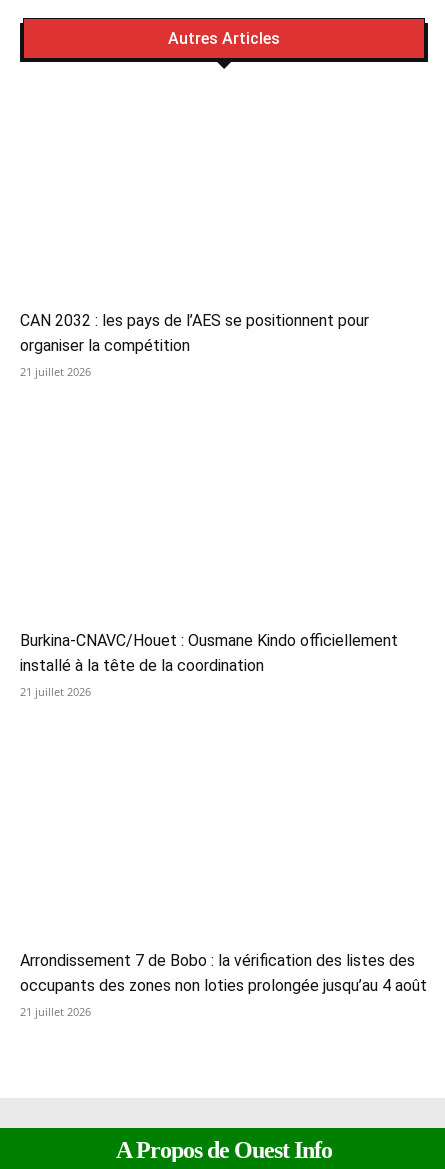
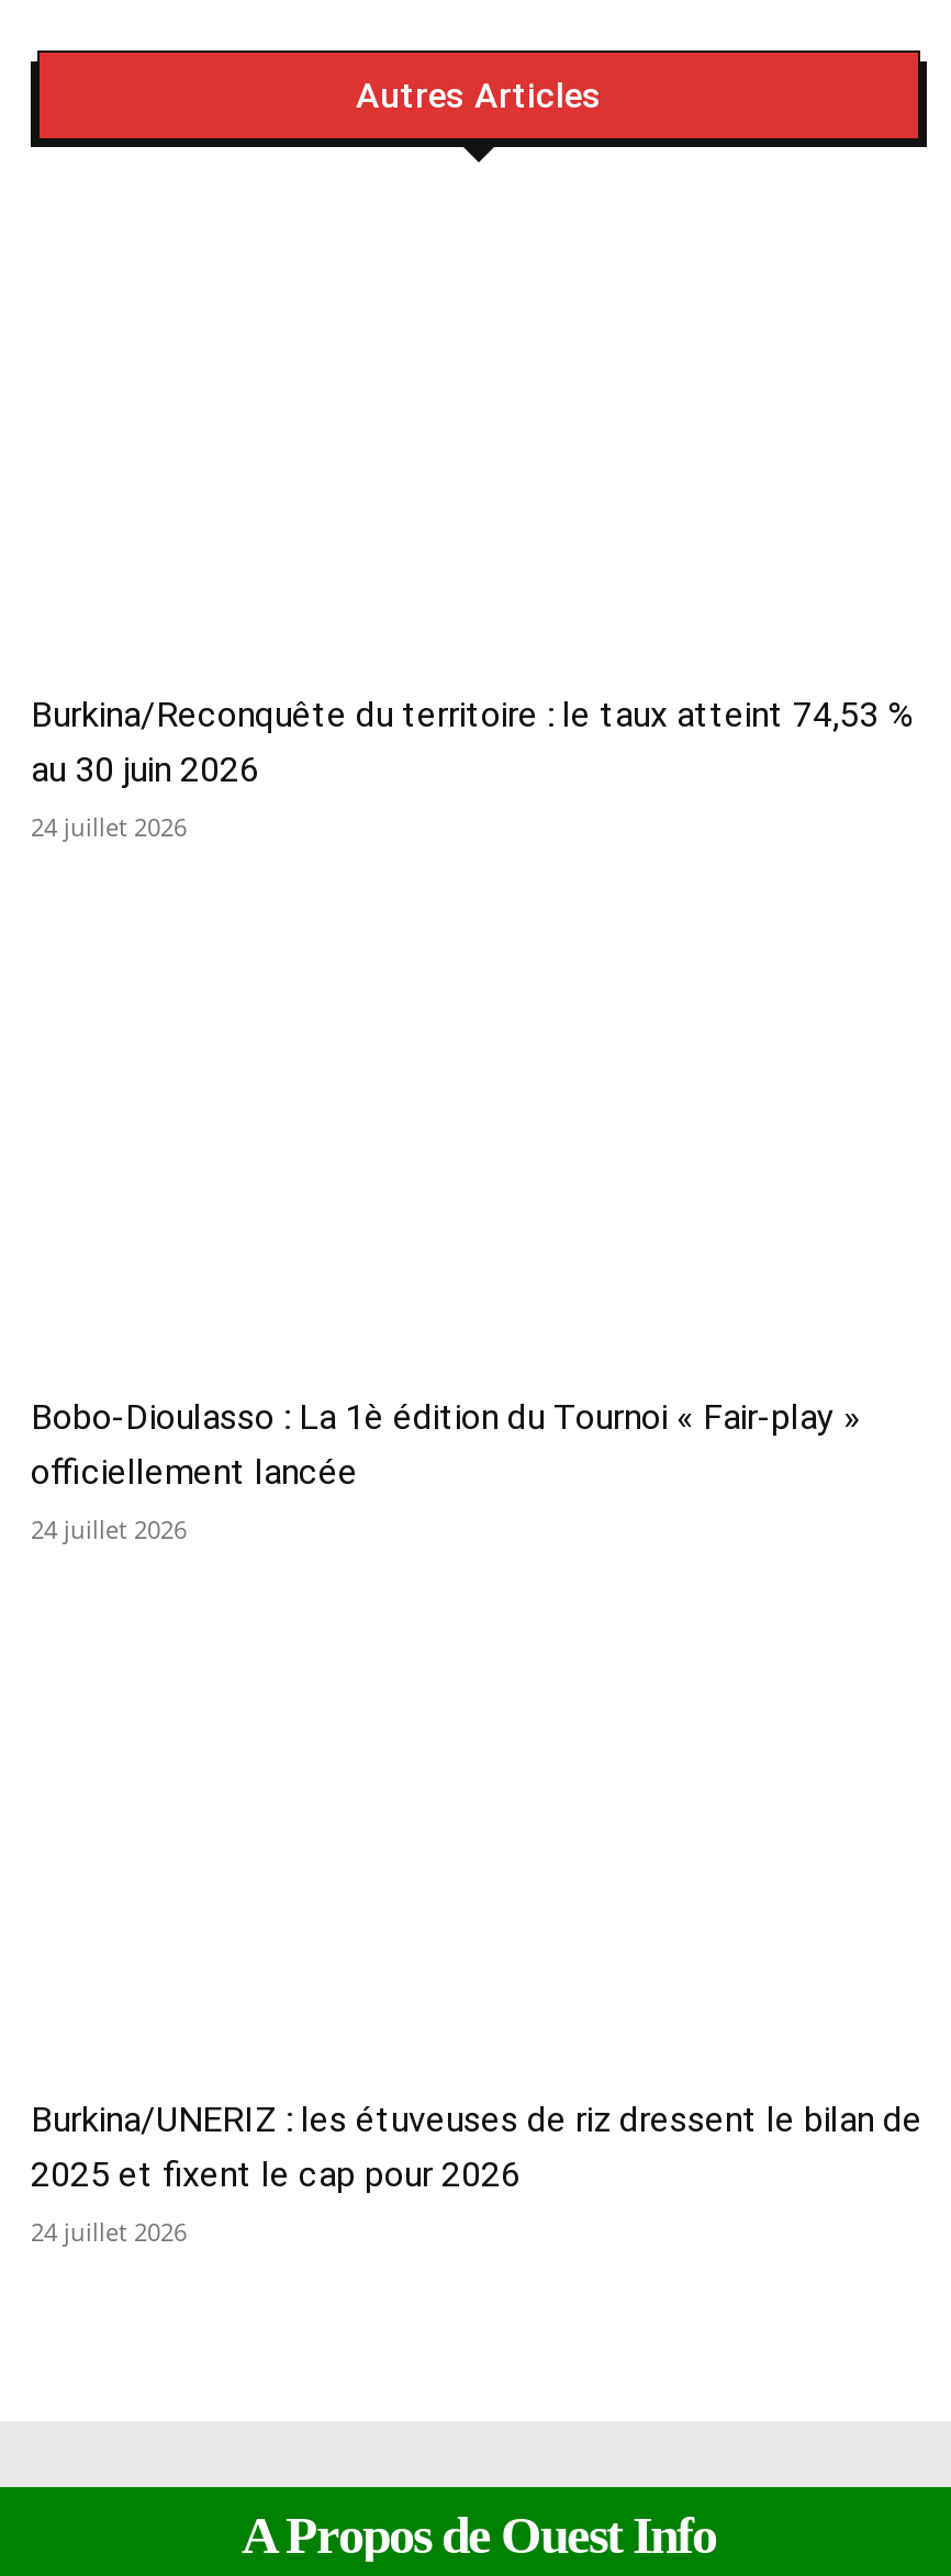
[20,311,369,355] CAN 2032 : les pays de l’AES se positionnent pour | organiser la compétition -> [31,694,914,791] Burkina/Reconquête du territoire : le taux atteint 74,53 % | au 30 juin 2026
[20,364,91,379] 21 juillet 2026 -> [31,810,187,843] 24 juillet 2026
[20,631,398,675] Burkina-CNAVC/Houet : Ousmane Kindo officiellement | installé à la tête de la coordination -> [31,1397,861,1493] Bobo-Dioulasso : La 1è édition du Tournoi « Fair-play » | officiellement lancée
[20,684,91,699] 21 juillet 2026 -> [31,1513,187,1546] 24 juillet 2026
[20,951,427,995] Arrondissement 7 de Bobo : la vérification des listes des | occupants des zones non loties prolongée jusqu’au 4 août -> [31,2099,922,2196] Burkina/UNERIZ : les étuveuses de riz dressent le bilan de | 2025 et fixent le cap pour 2026
[20,1004,91,1019] 21 juillet 2026 -> [31,2215,187,2248] 24 juillet 2026

